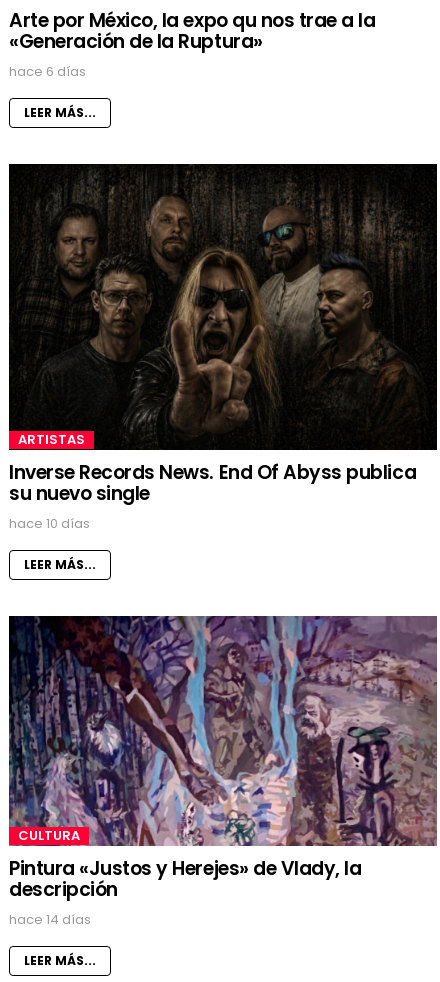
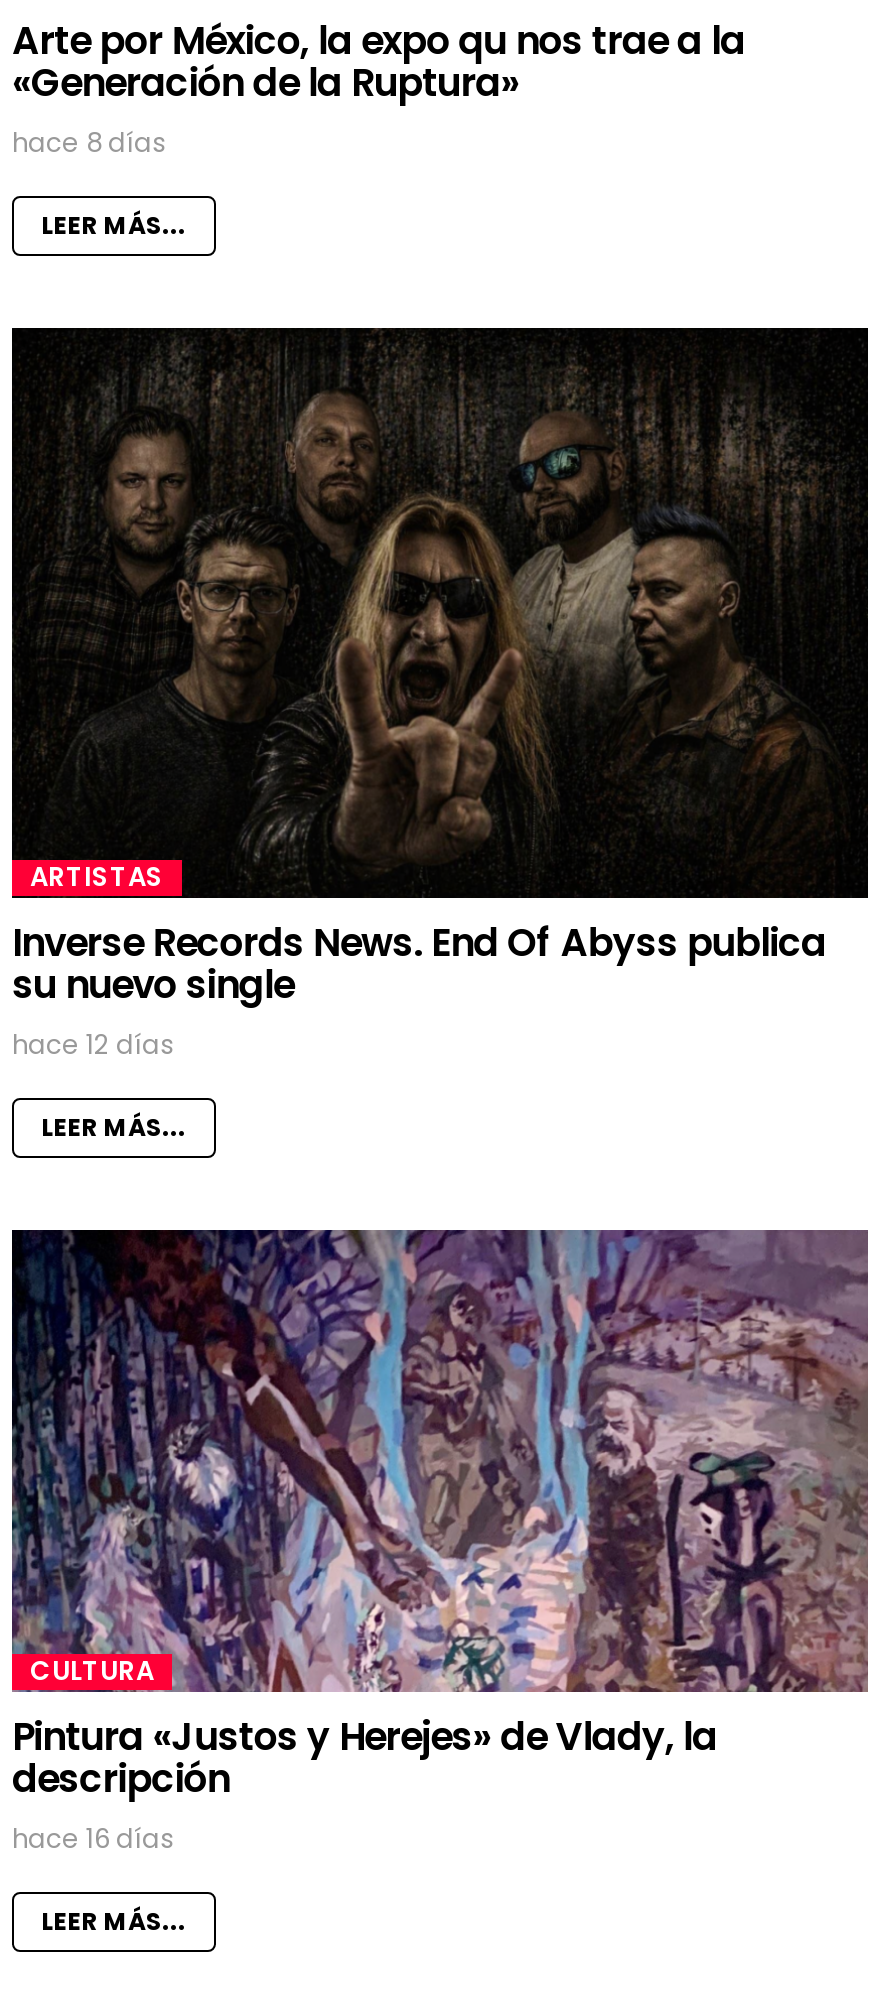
[9,62,86,81] hace 6 días -> [12,124,166,162] hace 8 días
[9,514,90,533] hace 10 días -> [12,1025,174,1063] hace 12 días
[9,910,91,929] hace 14 días -> [12,1819,174,1857] hace 16 días

